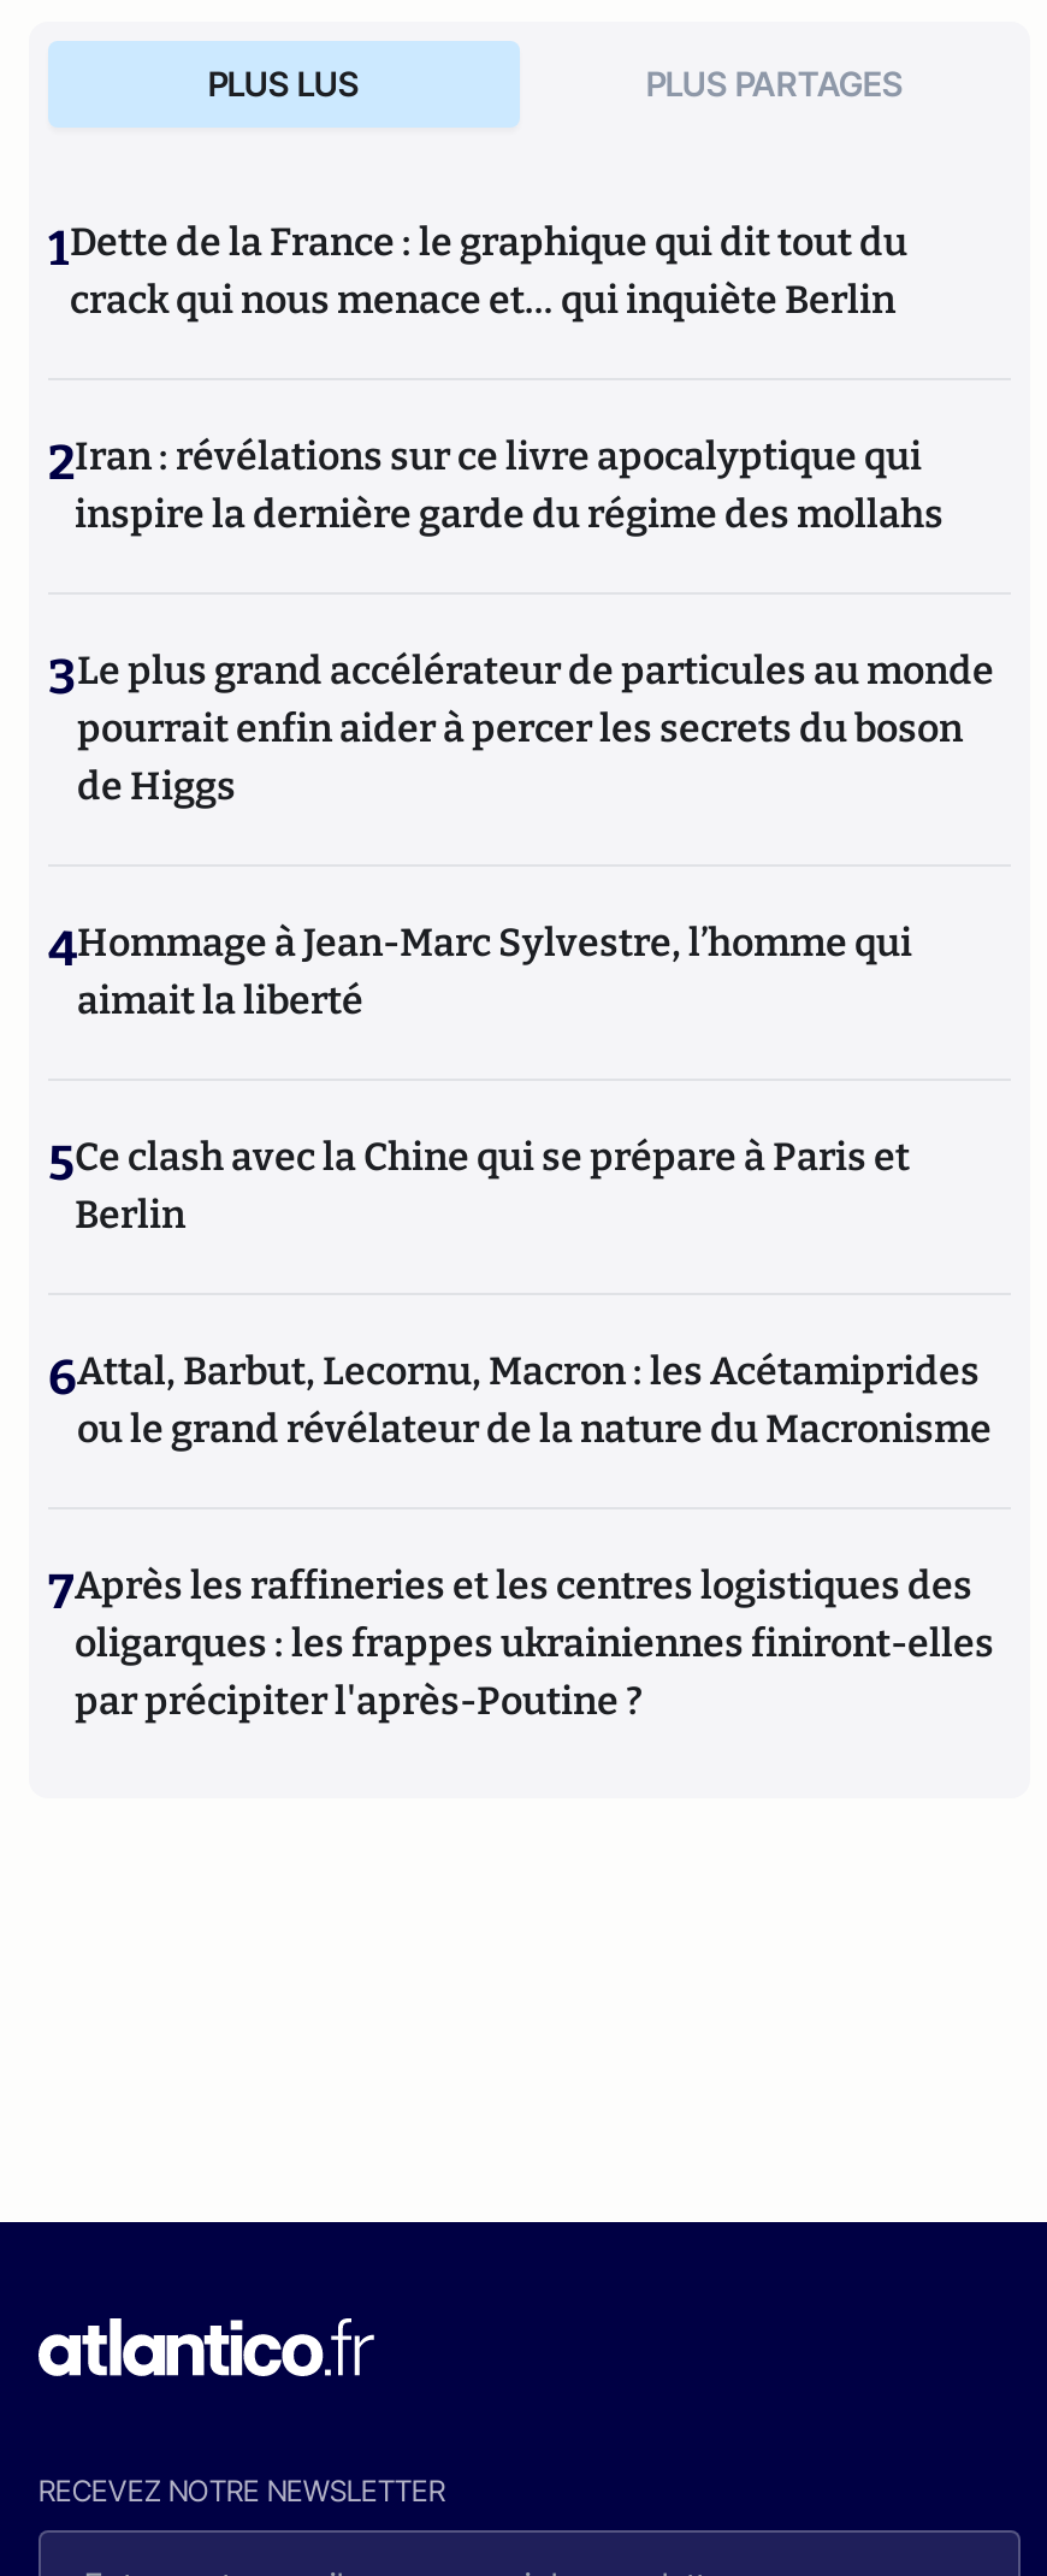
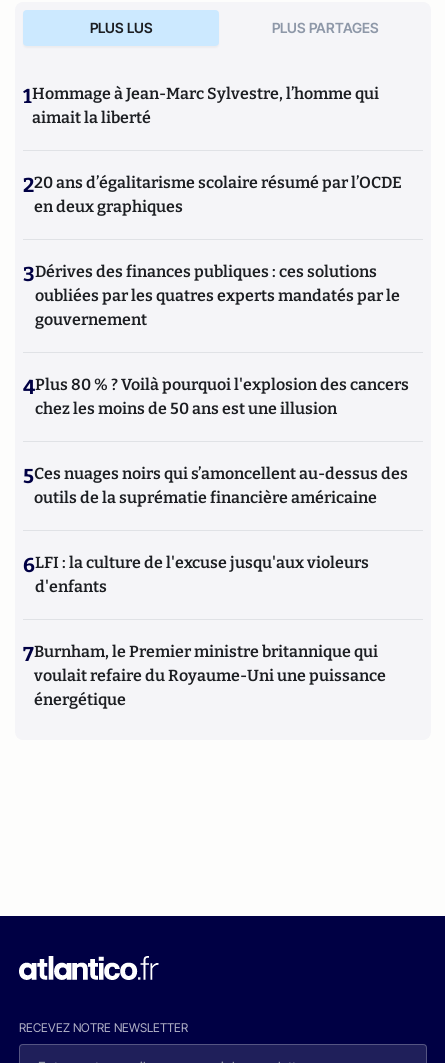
[48,218,994,977] 1Dette de la France : le graphique qui dit tout du | crack qui nous menace et… qui inquiète Berlin | 2Iran : révélations sur ce livre apocalyptique qui | inspire la dernière garde du régime des mollahs | 3Le plus grand accélérateur de particules au monde | pourrait enfin aider à percer les secrets du boson | de Higgs | 4Hommage à Jean-Marc Sylvestre, l’homme qui -> [23,84,379,108] 1Hommage à Jean-Marc Sylvestre, l’homme qui
moved [77,977,363,1022] -> [32,108,151,127]: aimait la liberté
[48,1133,994,1723] 5Ce clash avec la Chine qui se prépare à Paris et | Berlin | 6Attal, Barbut, Lecornu, Macron : les Acétamiprides | ou le grand révélateur de la nature du Macronisme | 7Après les raffineries et les centres logistiques des | oligarques : les frappes ukrainiennes finiront-elles | par précipiter l'après-Poutine ? -> [23,173,409,709] 220 ans d’égalitarisme scolaire résumé par l’OCDE | en deux graphiques | 3Dérives des finances publiques : ces solutions | oubliées par les quatres experts mandatés par le | gouvernement | 4Plus 80 % ? Voilà pourquoi l'explosion des cancers | chez les moins de 50 ans est une illusion | 5Ces nuages noirs qui s’amoncellent au-dessus des | outils de la suprématie financière américaine | 6LFI : la culture de l'excuse jusqu'aux violeurs | d'enfants | 7Burnham, le Premier ministre britannique qui | voulait refaire du Royaume-Uni une puissance | énergétique

